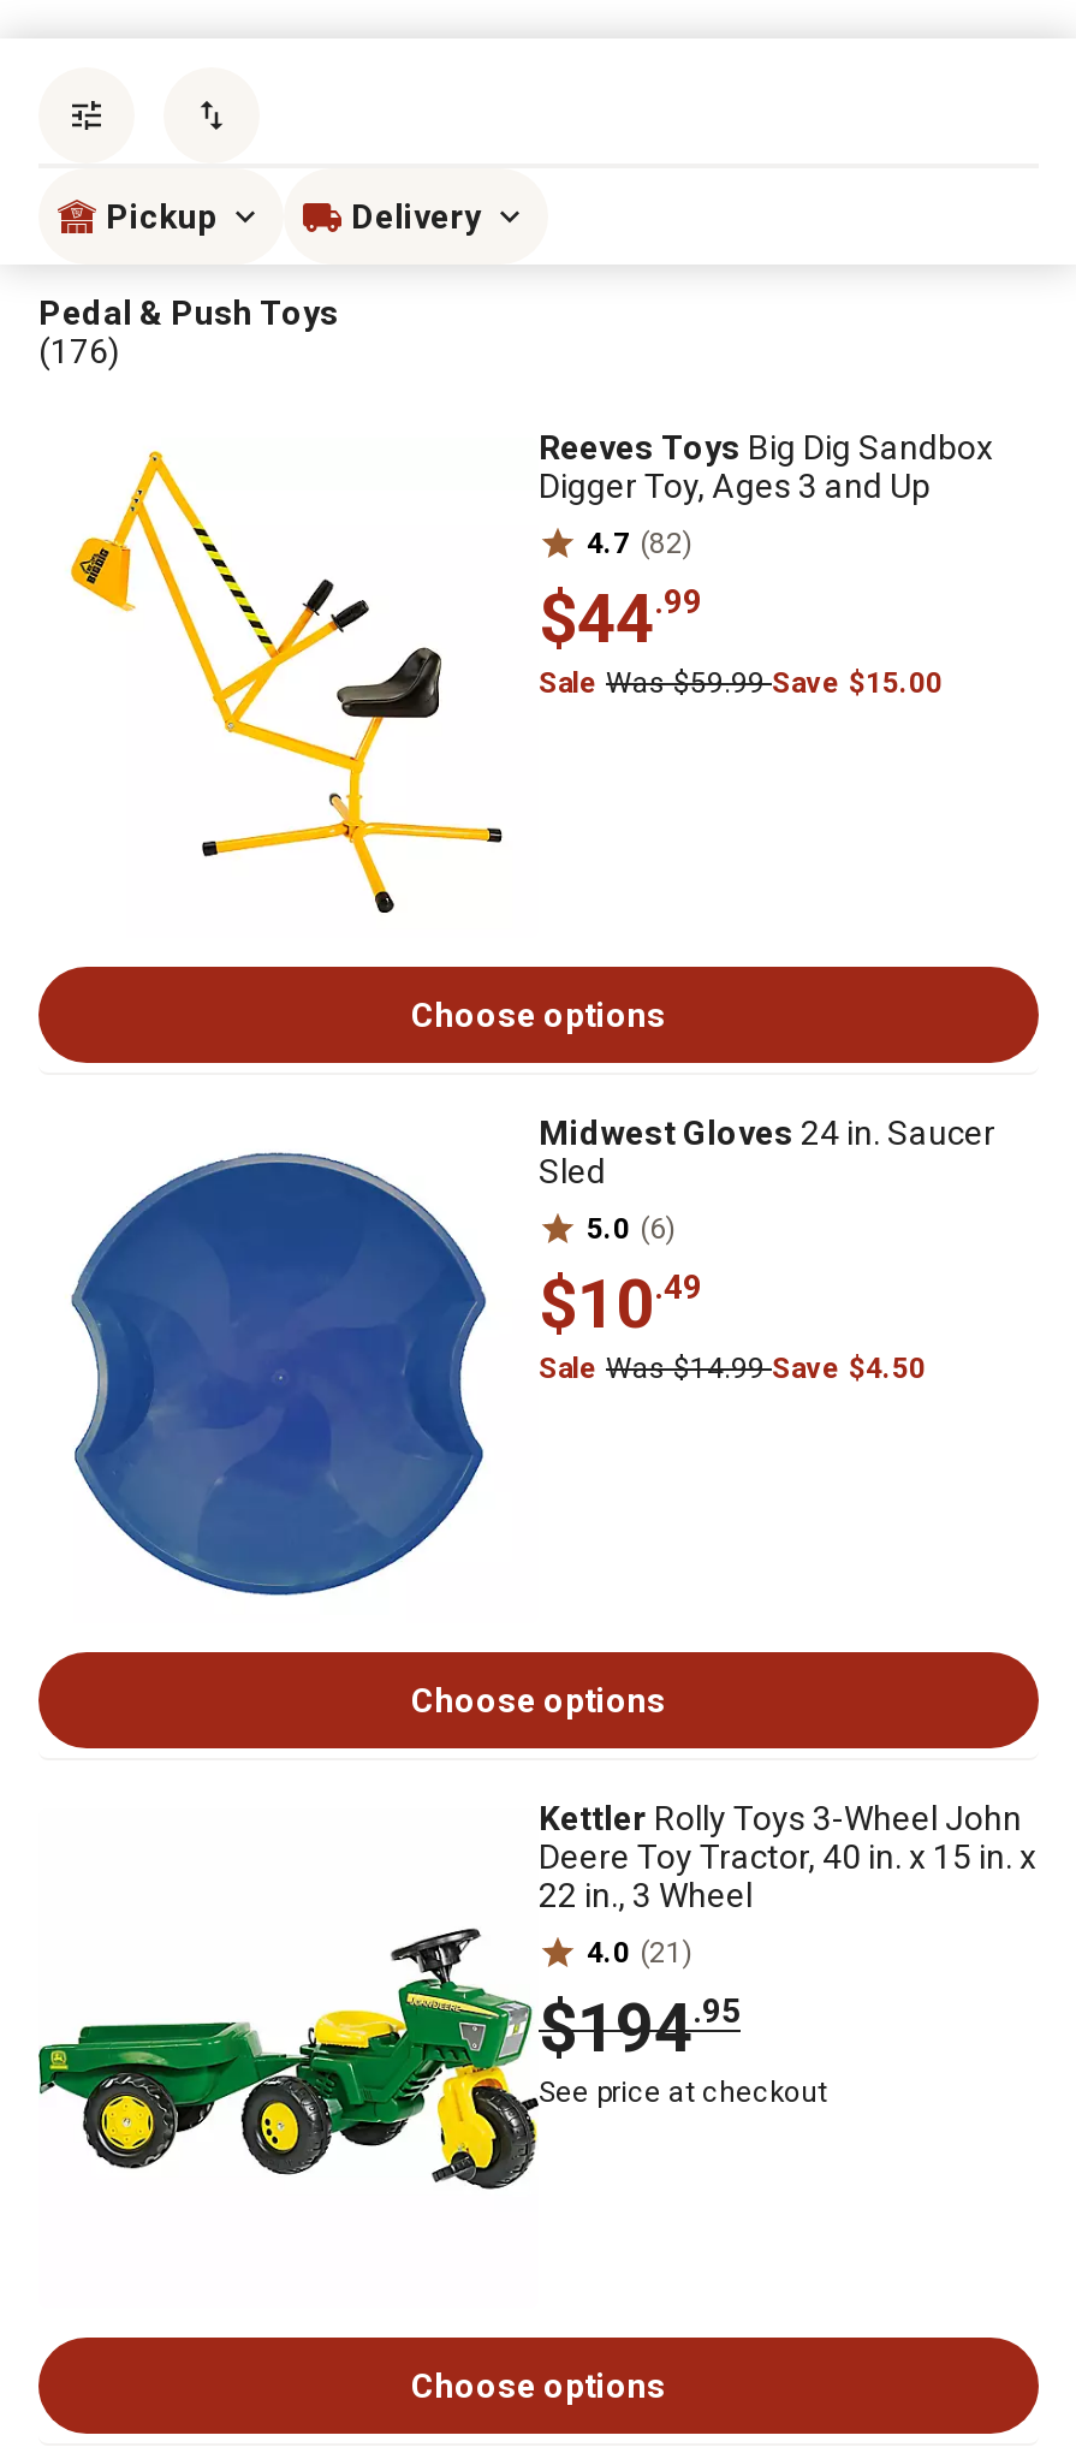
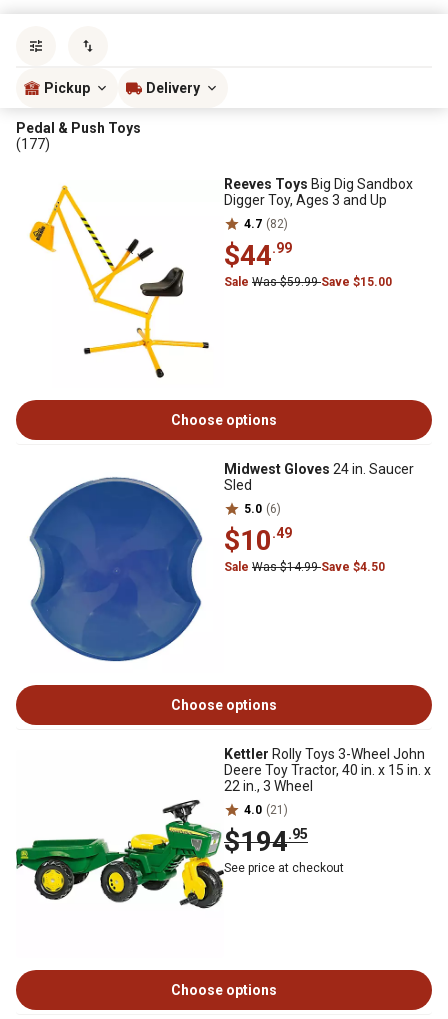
[38,332,120,370] (176) -> [16,136,50,152] (177)

